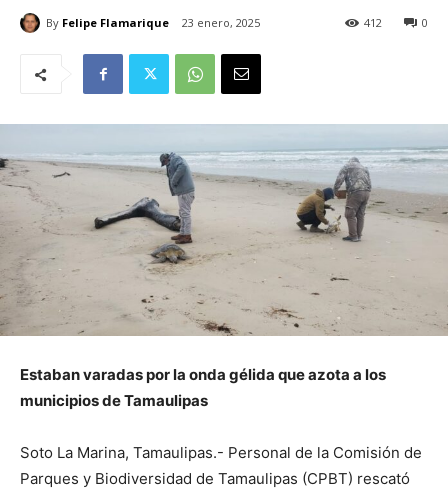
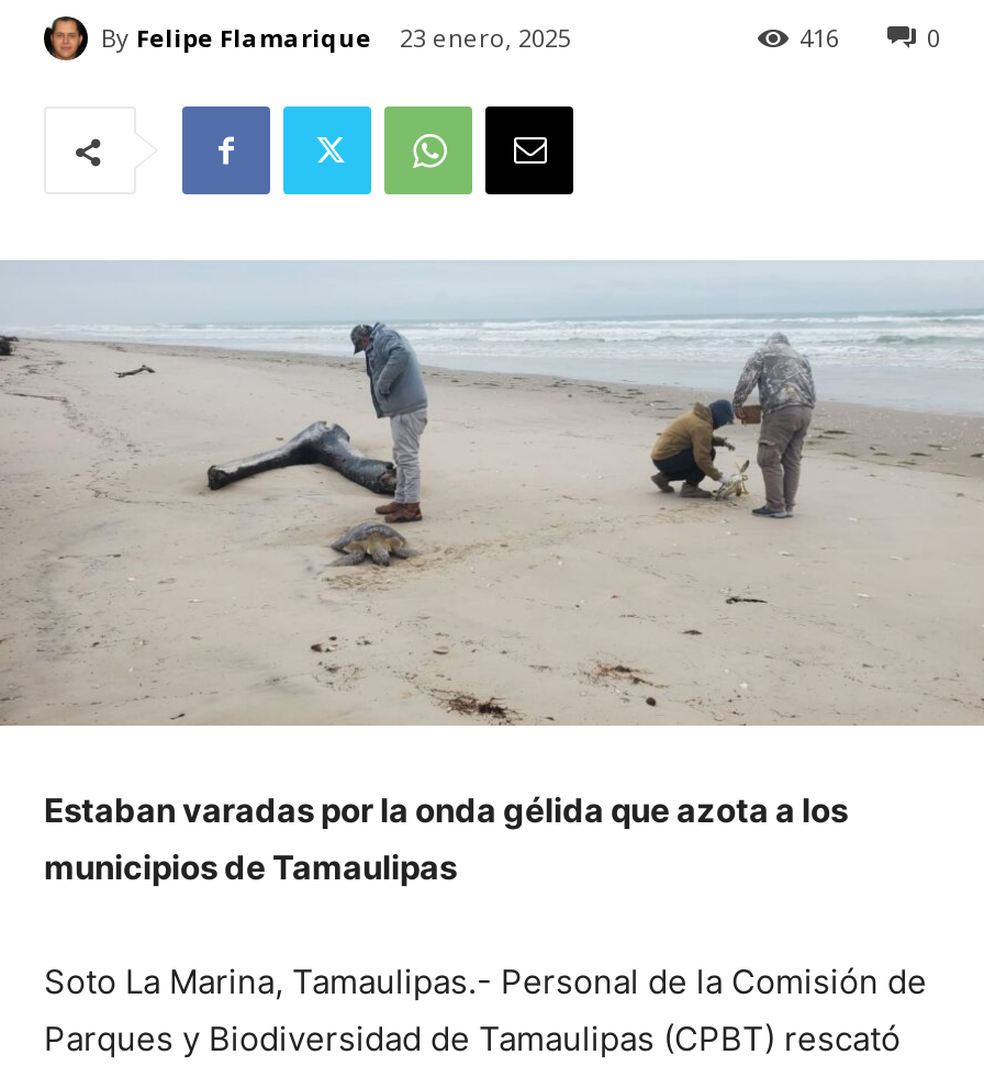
[364,15,382,30] 412 -> [800,21,839,54] 416

